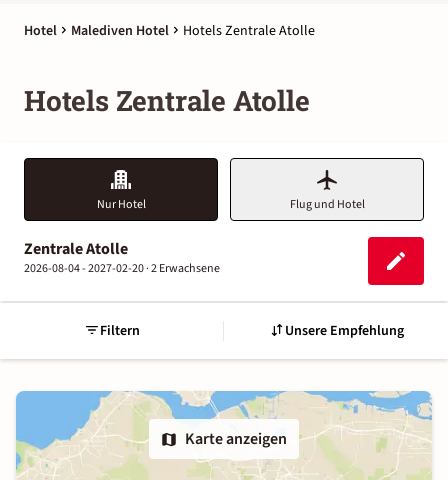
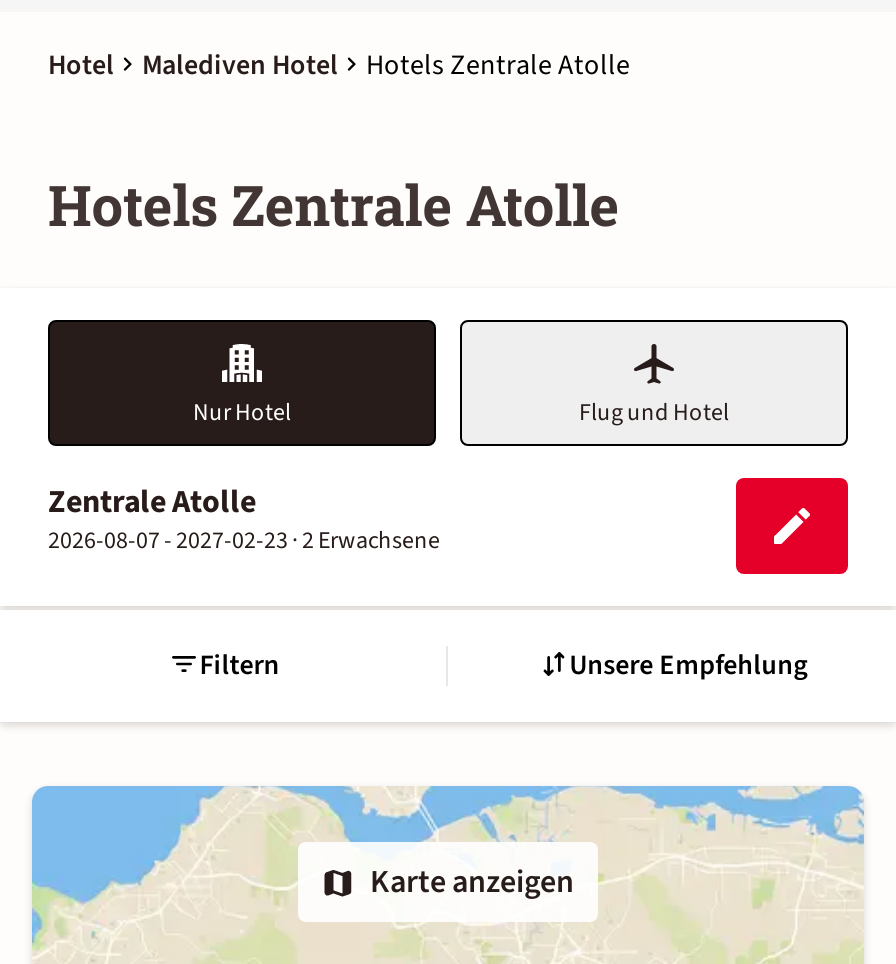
[24,260,220,277] 2026-08-04 - 2027-02-20 · 2 Erwachsene -> [48,524,440,558] 2026-08-07 - 2027-02-23 · 2 Erwachsene

